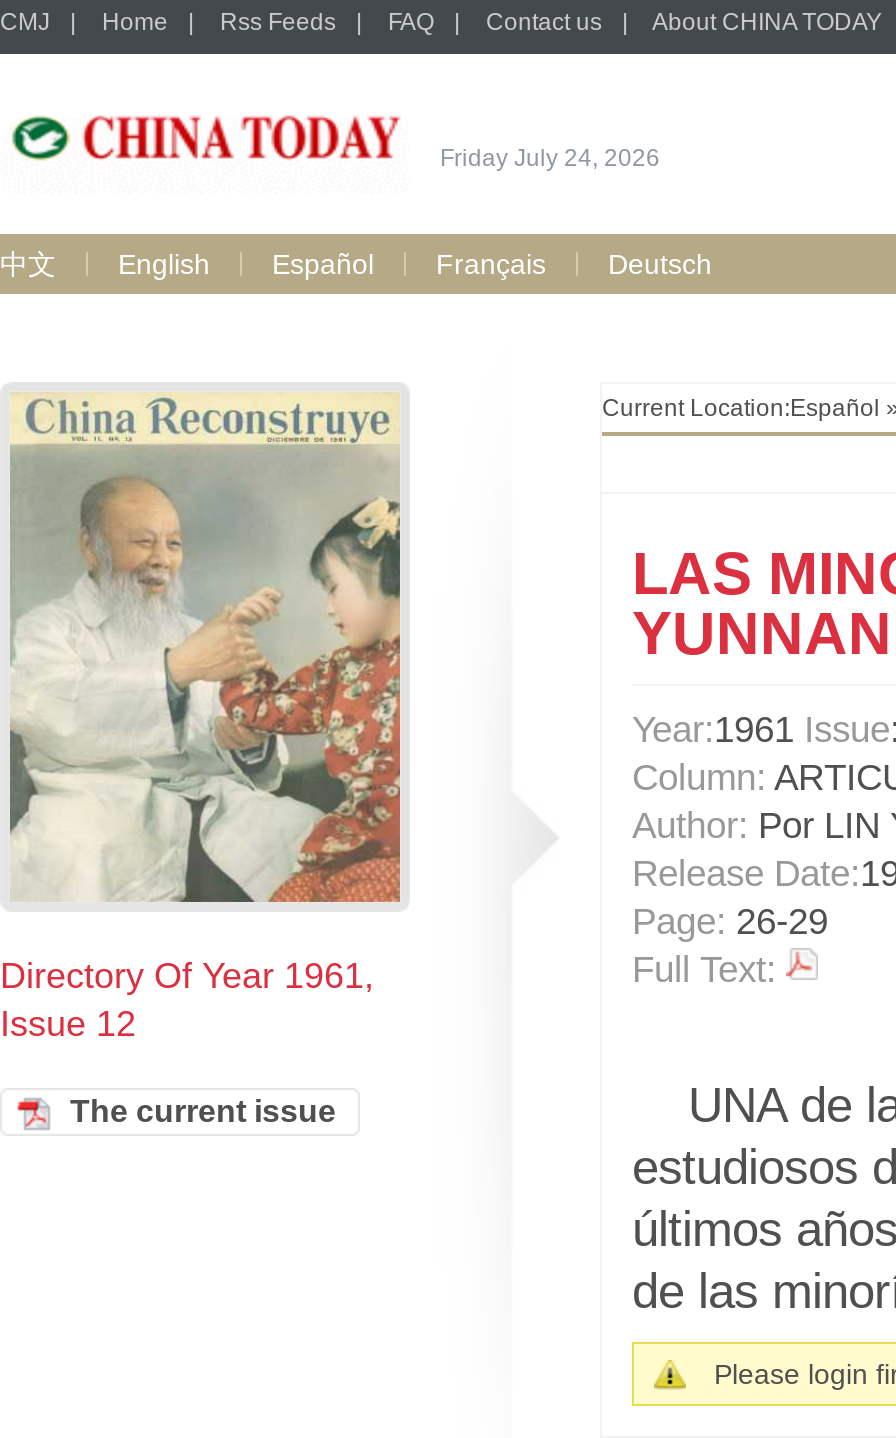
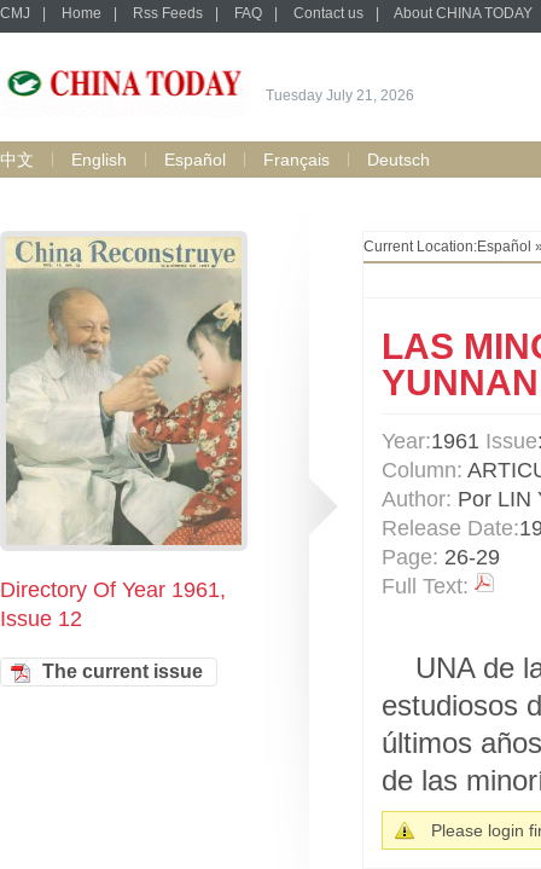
[440,144,660,172] Friday July 24, 2026 -> [266,87,414,104] Tuesday July 21, 2026

